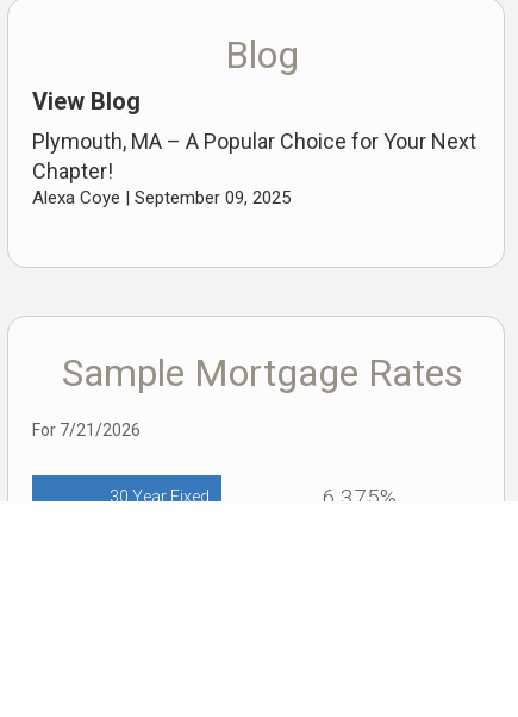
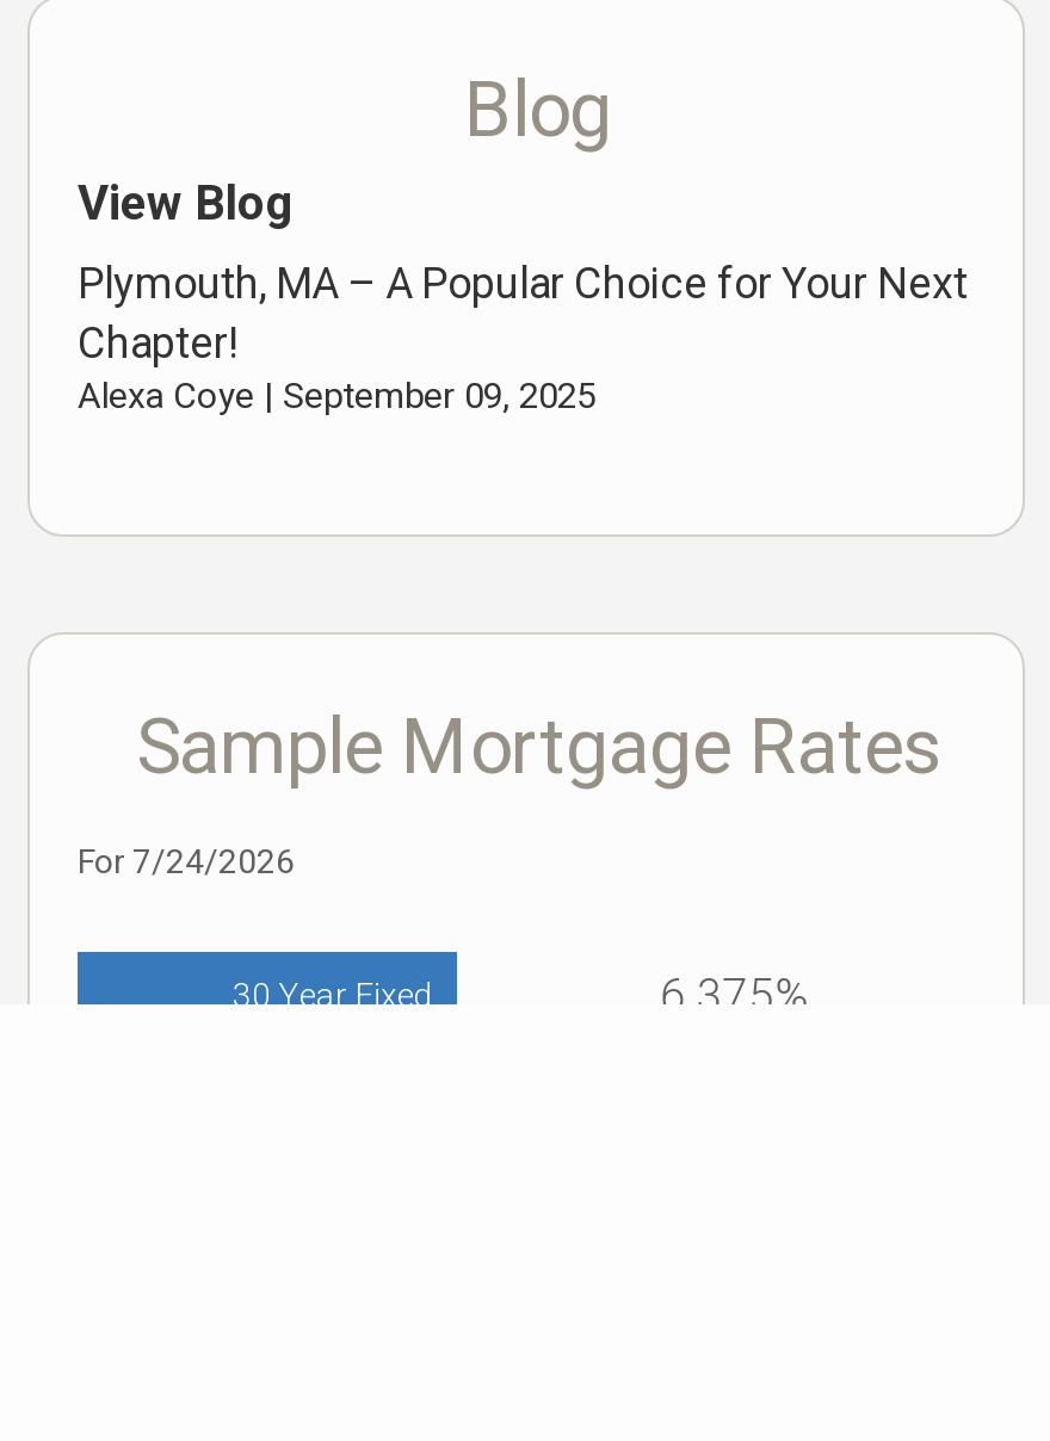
[32,420,141,439] For 7/21/2026 -> [78,842,295,880] For 7/24/2026

